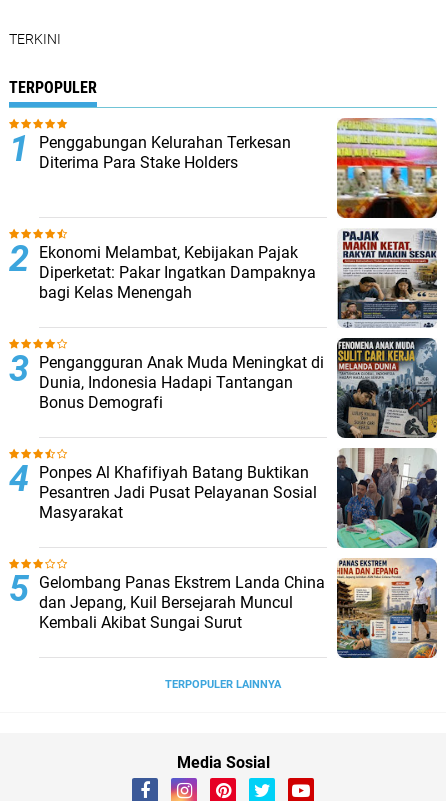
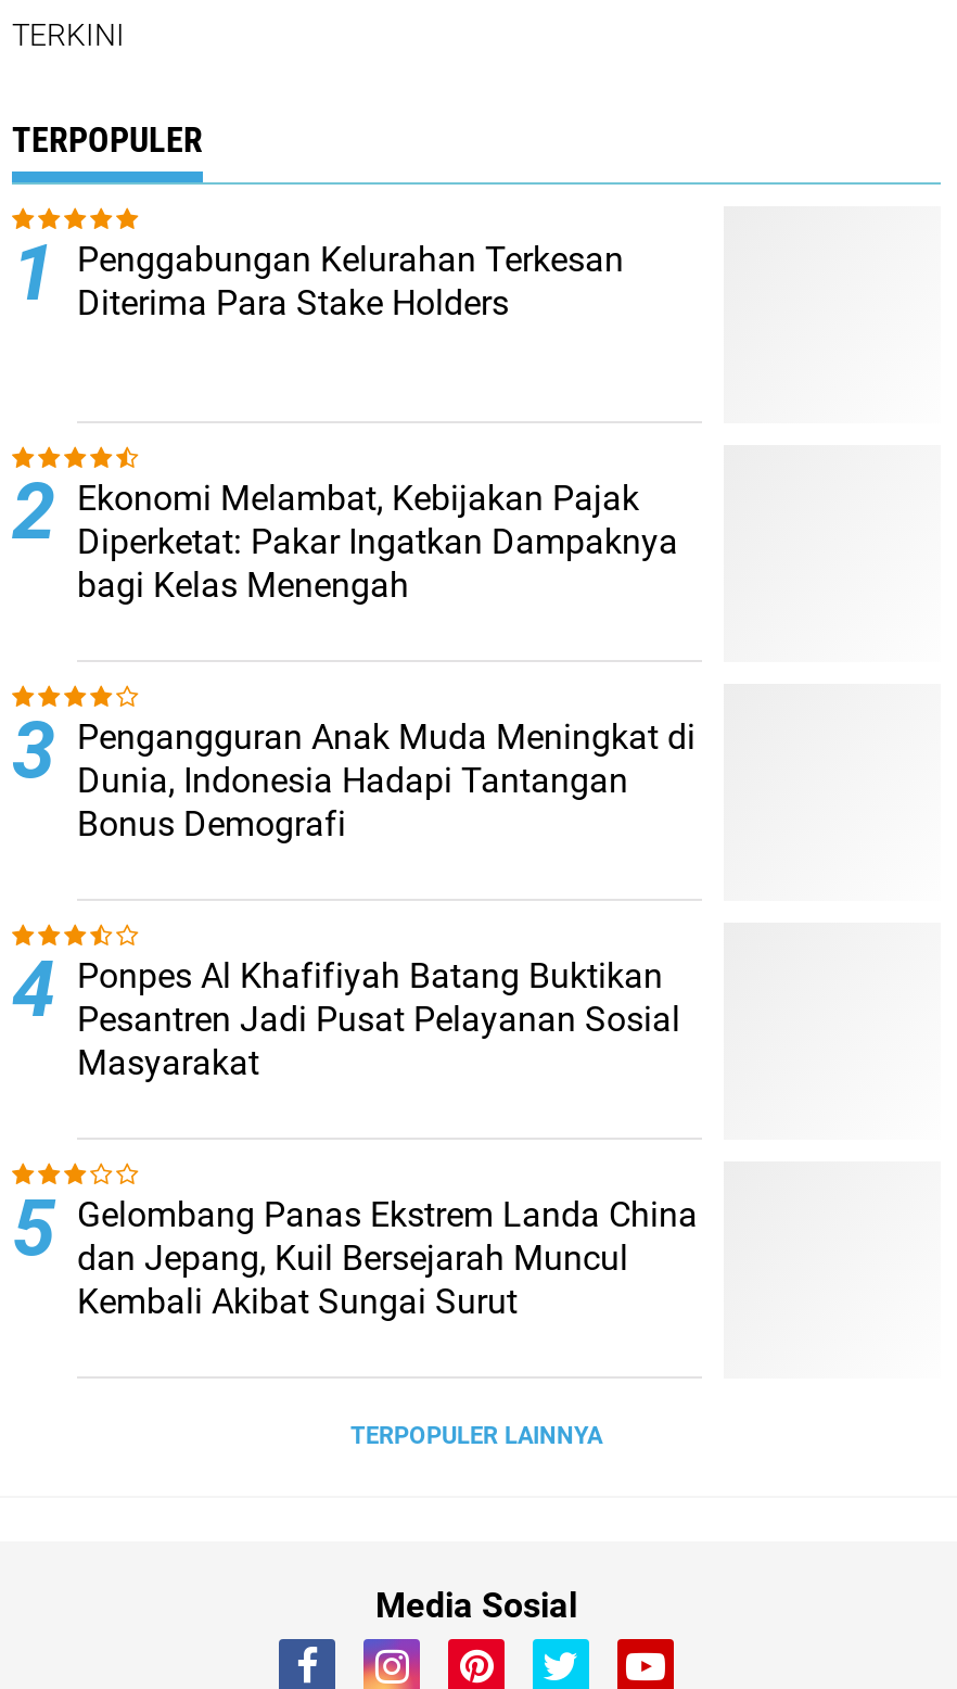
[336,117,438,219] [image] -> none
[337,229,438,329] [image] -> none
[336,337,438,439] [image] -> none
[336,447,438,549] [image] -> none
[336,557,438,659] [image] -> none

